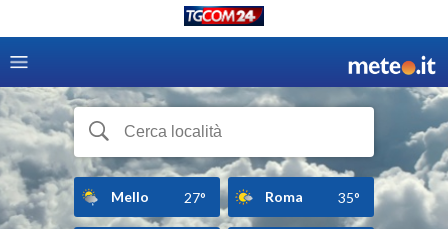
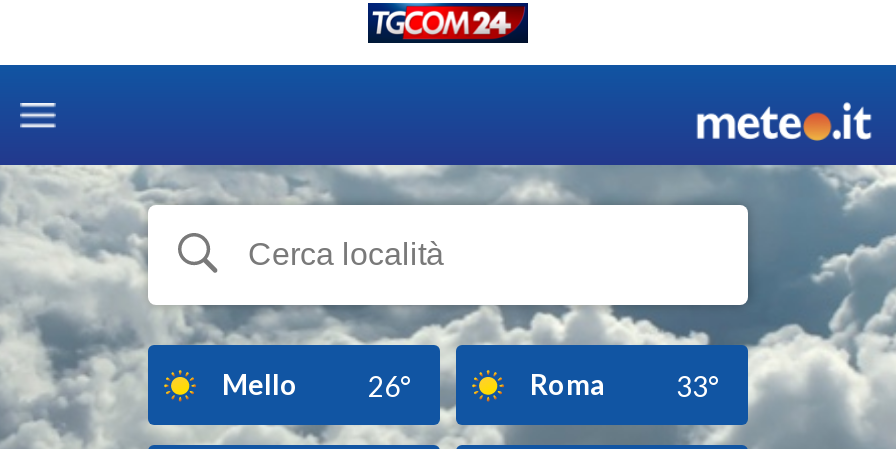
[184,188,206,205] 27° -> [368,368,412,402] 26°
[338,188,360,205] 35° -> [676,368,720,402] 33°

